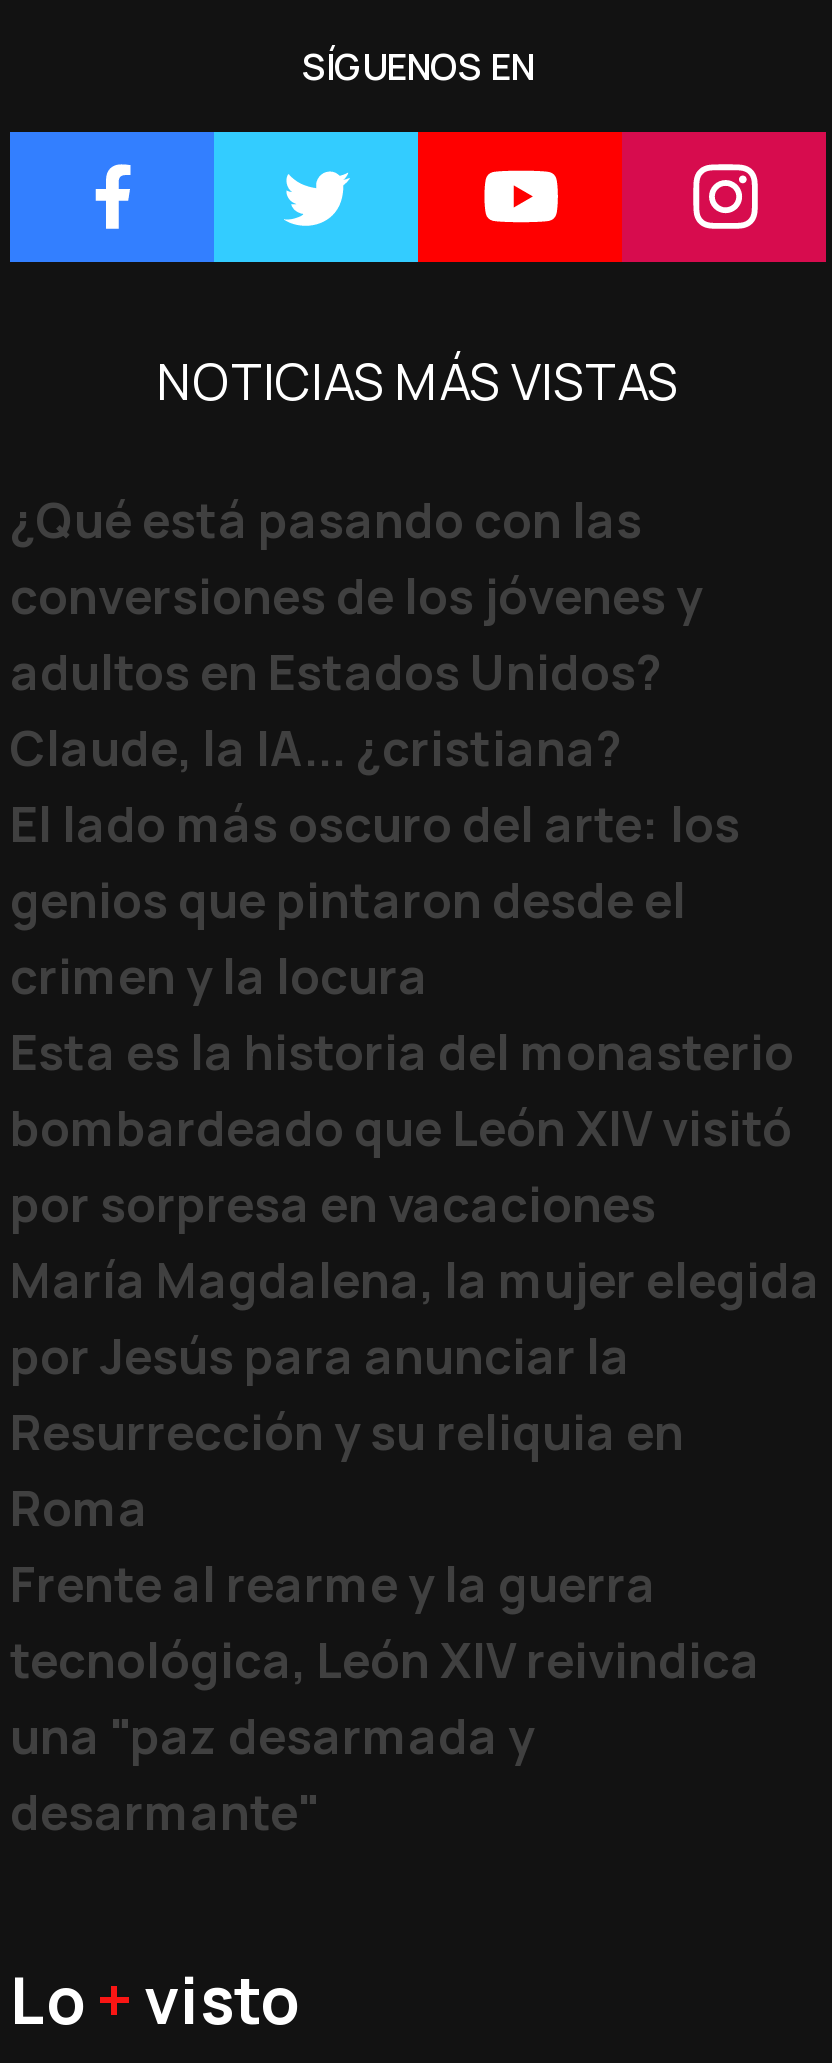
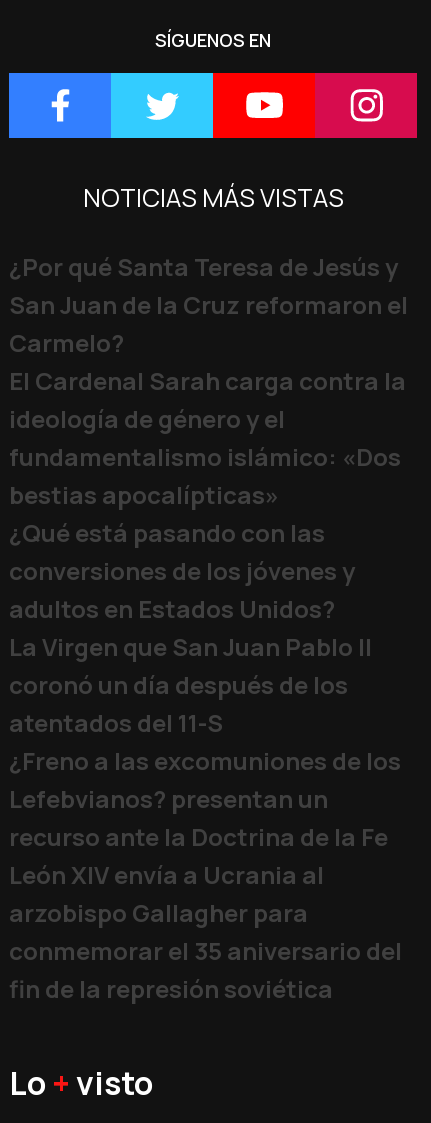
none -> [9,250,408,511] ¿Por qué Santa Teresa de Jesús y | San Juan de la Cruz reformaron el | Carmelo? | El Cardenal Sarah carga contra la | ideología de género y el | fundamentalismo islámico: «Dos | bestias apocalípticas»
moved [10,486,702,704] -> [9,516,355,625]: ¿Qué está pasando con las | conversiones de los jóvenes y | adultos en Estados Unidos?
[10,714,820,1844] Claude, la IA... ¿cristiana? | El lado más oscuro del arte: los | genios que pintaron desde el | crimen y la locura | Esta es la historia del monasterio | bombardeado que León XIV visitó | por sorpresa en vacaciones | María Magdalena, la mujer elegida | por Jesús para anunciar la | Resurrección y su reliquia en | Roma | Frente al rearme y la guerra | tecnológica, León XIV reivindica | una "paz desarmada y | desarmante" -> [9,630,402,1005] La Virgen que San Juan Pablo II | coronó un día después de los | atentados del 11-S | ¿Freno a las excomuniones de los | Lefebvianos? presentan un | recurso ante la Doctrina de la Fe | León XIV envía a Ucrania al | arzobispo Gallagher para | conmemorar el 35 aniversario del | fin de la represión soviética

